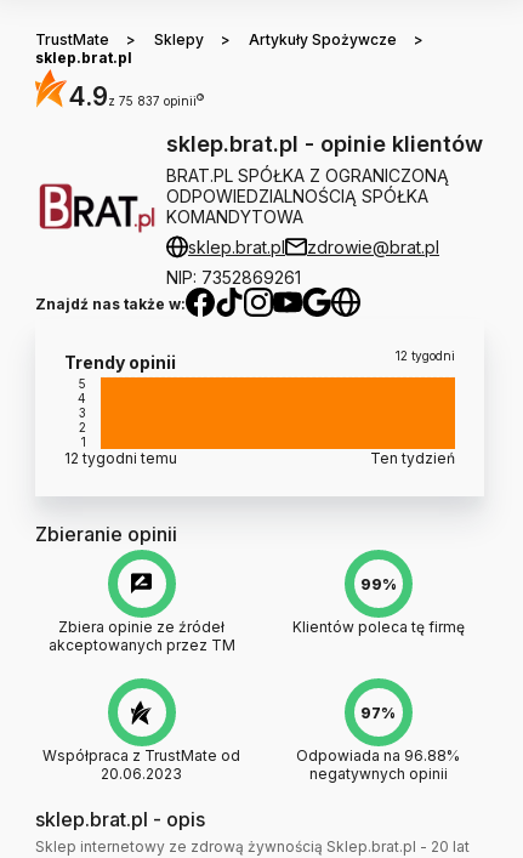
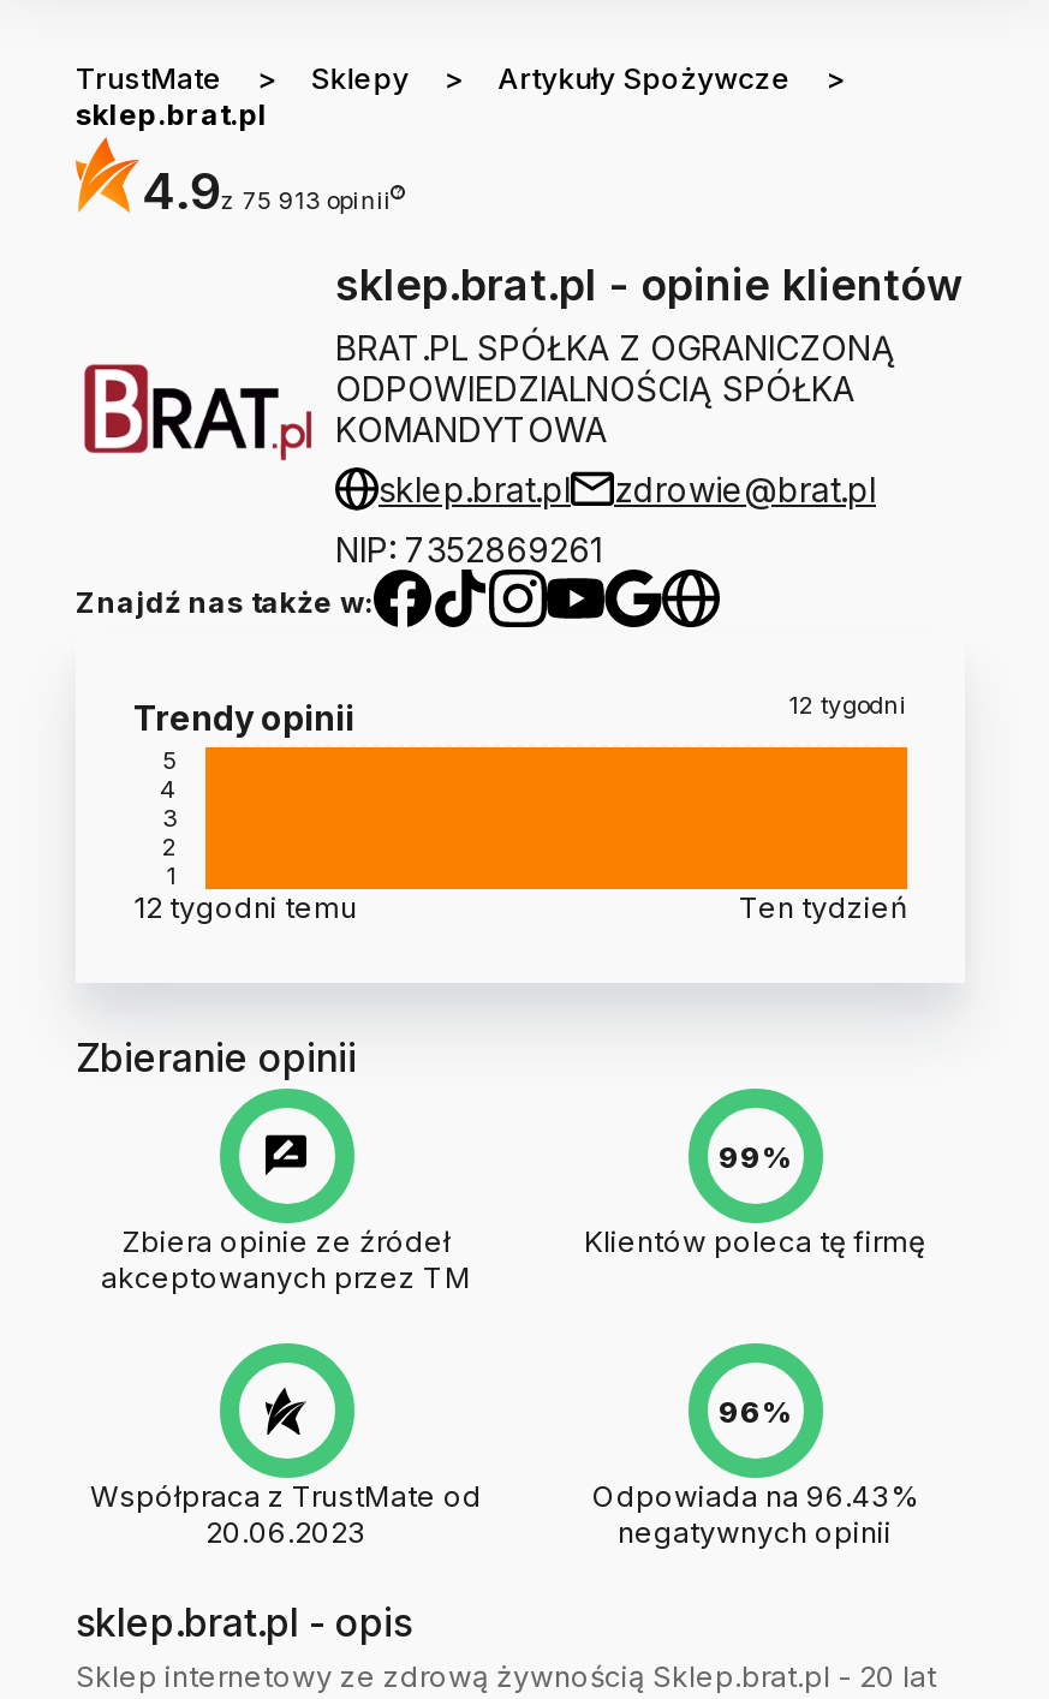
[68,81,203,112] 4.9 z 75 837 opinii ? -> [142,161,402,221] 4.9 z 75 913 opinii ?
[360,704,396,722] 97% -> [719,1393,791,1429] 96%
[296,747,460,765] Odpowiada na 96.88% -> [592,1479,917,1515] Odpowiada na 96.43%

